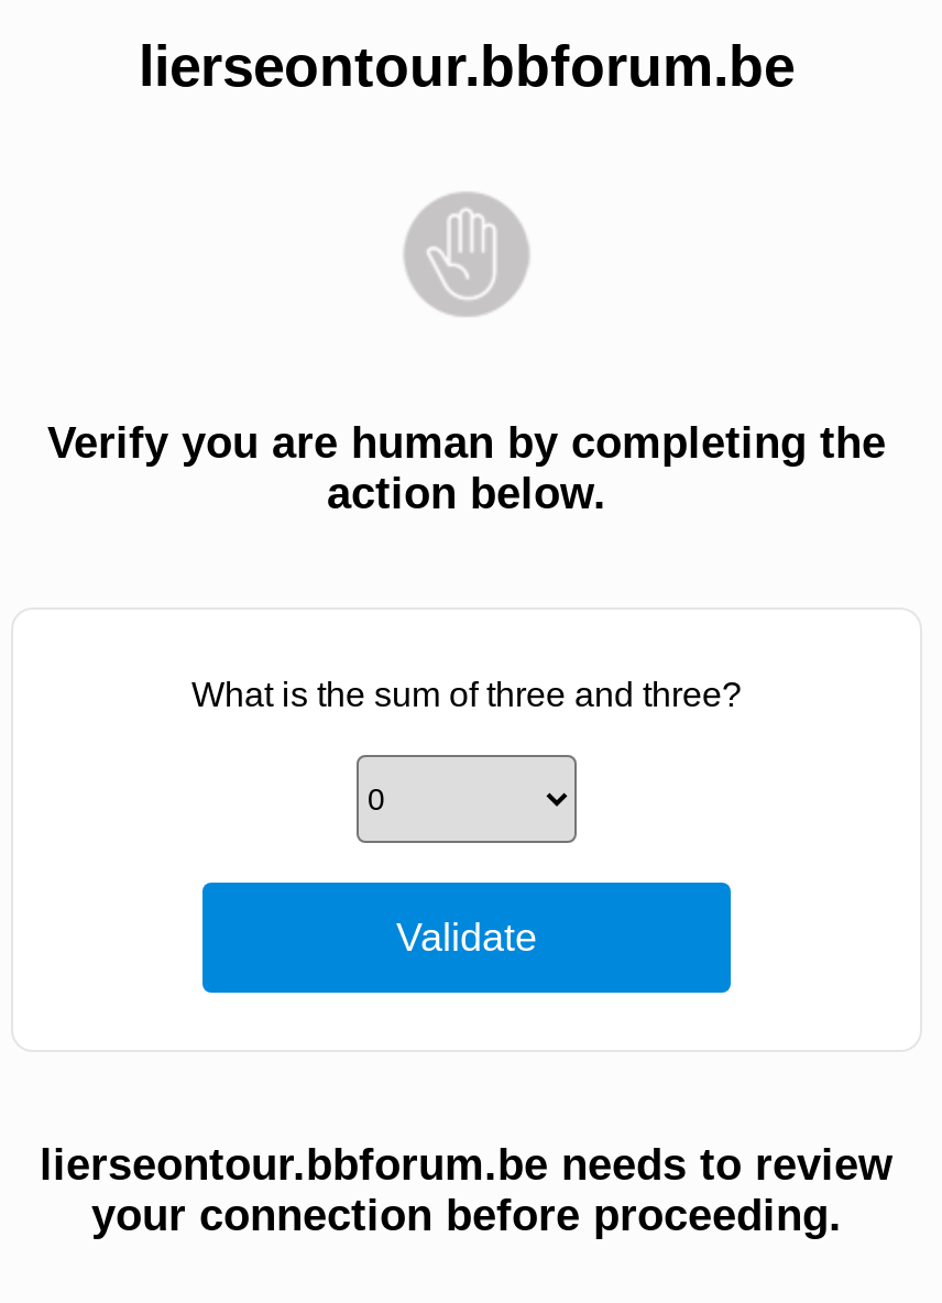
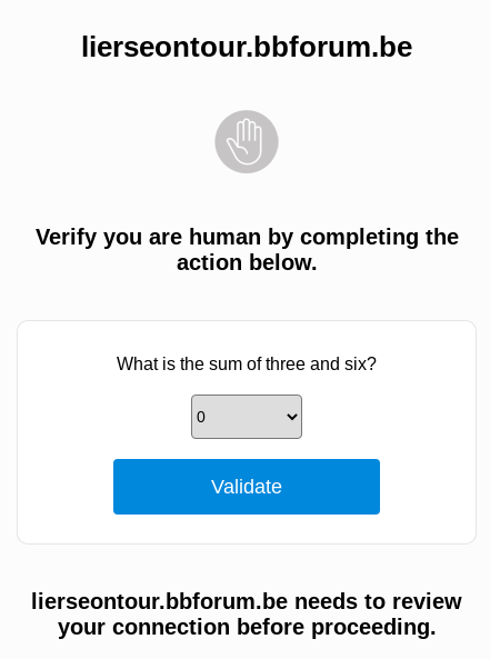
[191,676,742,713] What is the sum of three and three? -> [117,355,377,373] What is the sum of three and six?

